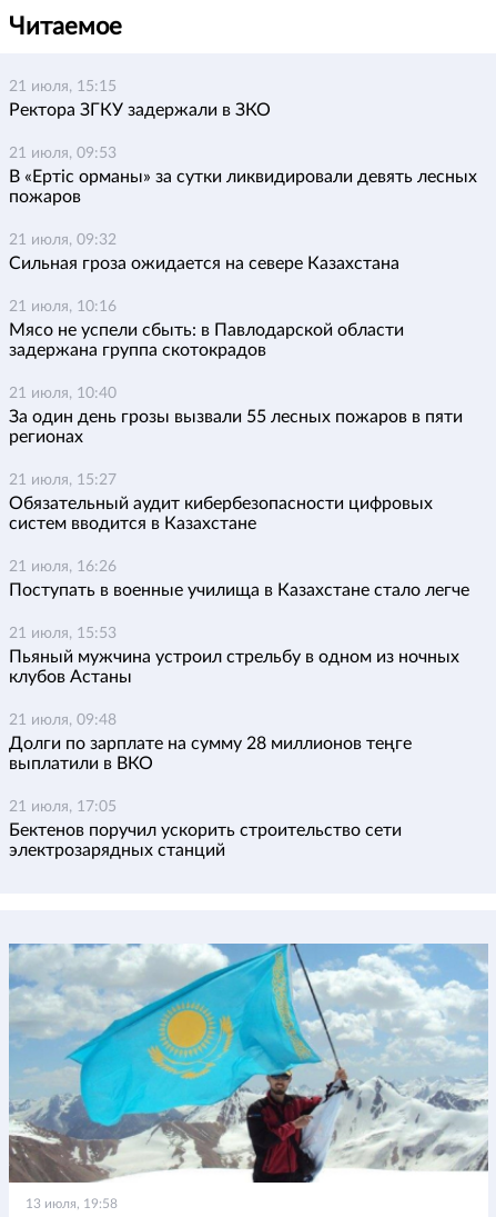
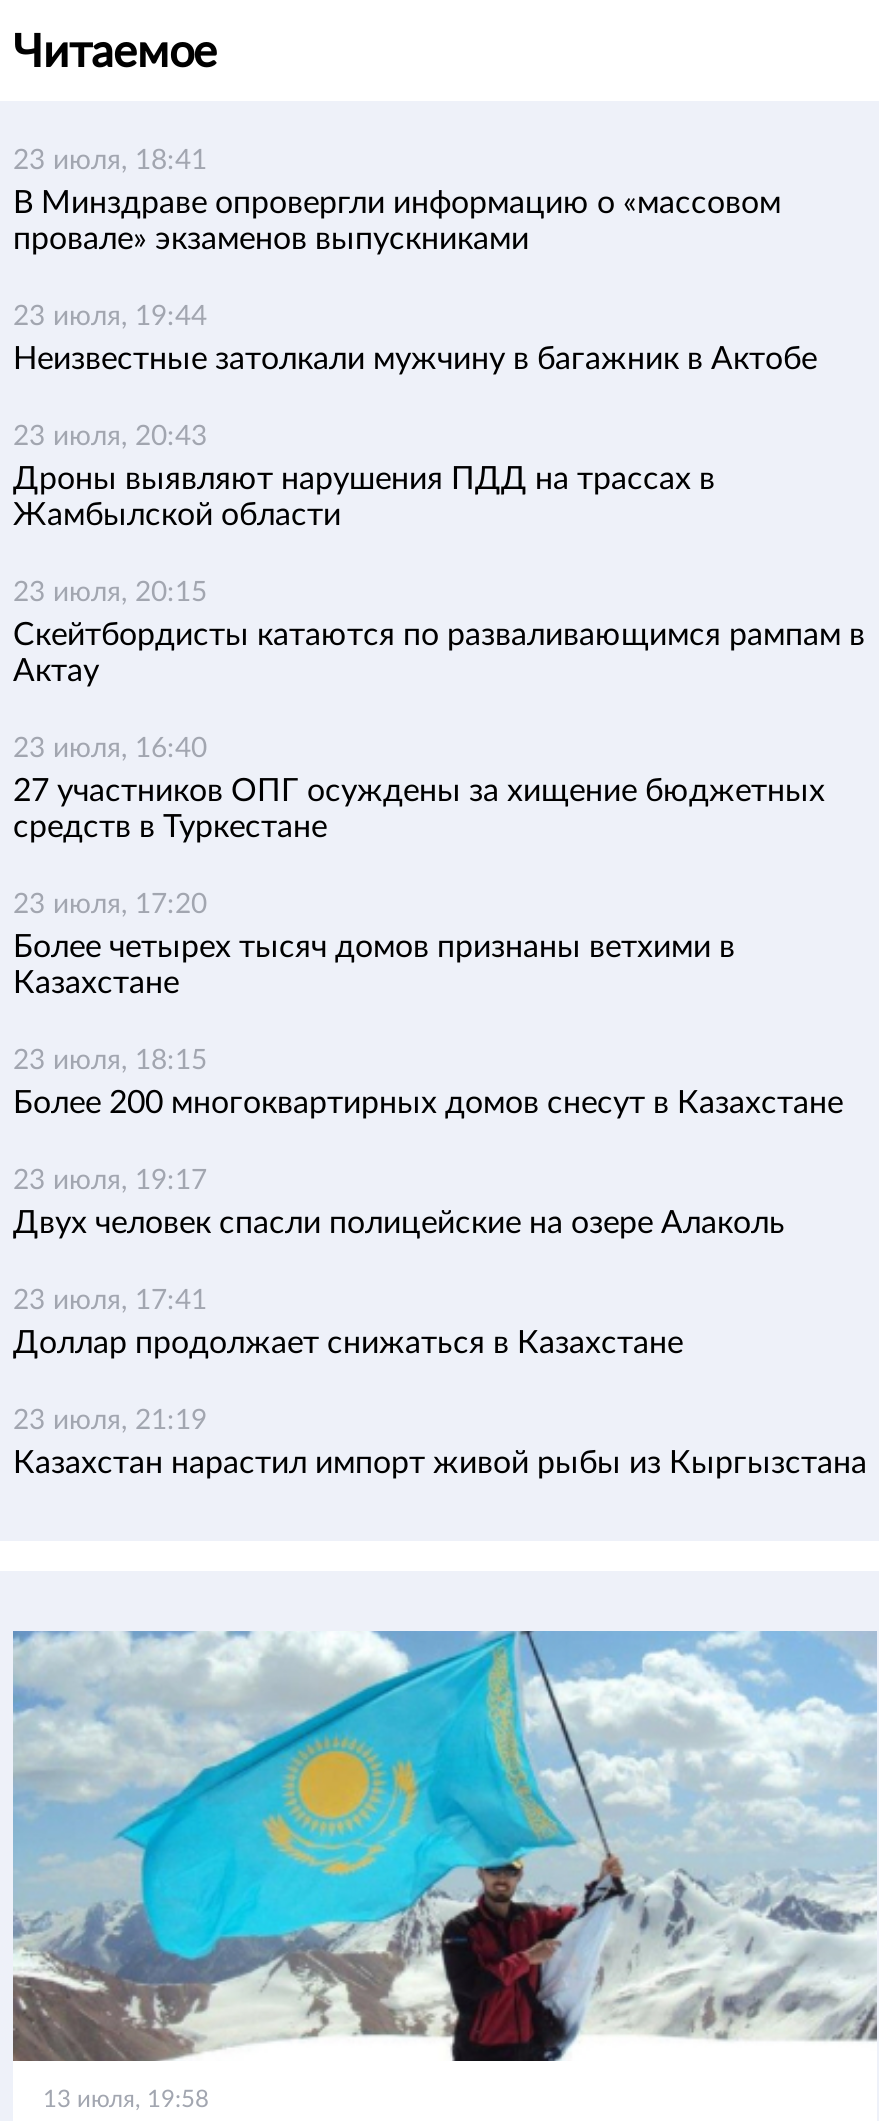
[9,79,271,119] 21 июля, 15:15 | Ректора ЗГКУ задержали в ЗКО -> [13,147,781,255] 23 июля, 18:41 | В Минздраве опровергли информацию о «массовом | провале» экзаменов выпускниками
[9,146,477,206] 21 июля, 09:53 | В «Ертіс орманы» за сутки ликвидировали девять лесных | пожаров -> [13,303,817,375] 23 июля, 19:44 | Неизвестные затолкали мужчину в багажник в Актобе
[9,232,399,272] 21 июля, 09:32 | Сильная гроза ожидается на севере Казахстана -> [13,423,715,531] 23 июля, 20:43 | Дроны выявляют нарушения ПДД на трассах в | Жамбылской области
[9,299,404,359] 21 июля, 10:16 | Мясо не успели сбыть: в Павлодарской области | задержана группа скотокрадов -> [13,579,865,687] 23 июля, 20:15 | Скейтбордисты катаются по разваливающимся рампам в | Актау
[9,386,463,446] 21 июля, 10:40 | За один день грозы вызвали 55 лесных пожаров в пяти | регионах -> [13,735,825,843] 23 июля, 16:40 | 27 участников ОПГ осуждены за хищение бюджетных | средств в Туркестане
[9,472,433,532] 21 июля, 15:27 | Обязательный аудит кибербезопасности цифровых | систем вводится в Казахстане -> [13,891,735,999] 23 июля, 17:20 | Более четырех тысяч домов признаны ветхими в | Казахстане
[9,559,469,599] 21 июля, 16:26 | Поступать в военные училища в Казахстане стало легче -> [13,1047,843,1119] 23 июля, 18:15 | Более 200 многоквартирных домов снесут в Казахстане
[9,626,459,686] 21 июля, 15:53 | Пьяный мужчина устроил стрельбу в одном из ночных | клубов Астаны -> [13,1167,785,1239] 23 июля, 19:17 | Двух человек спасли полицейские на озере Алаколь
[9,712,412,772] 21 июля, 09:48 | Долги по зарплате на сумму 28 миллионов теңге | выплатили в ВКО -> [13,1287,683,1359] 23 июля, 17:41 | Доллар продолжает снижаться в Казахстане
[9,799,402,859] 21 июля, 17:05 | Бектенов поручил ускорить строительство сети | электрозарядных станций -> [13,1407,867,1479] 23 июля, 21:19 | Казахстан нарастил импорт живой рыбы из Кыргызстана

